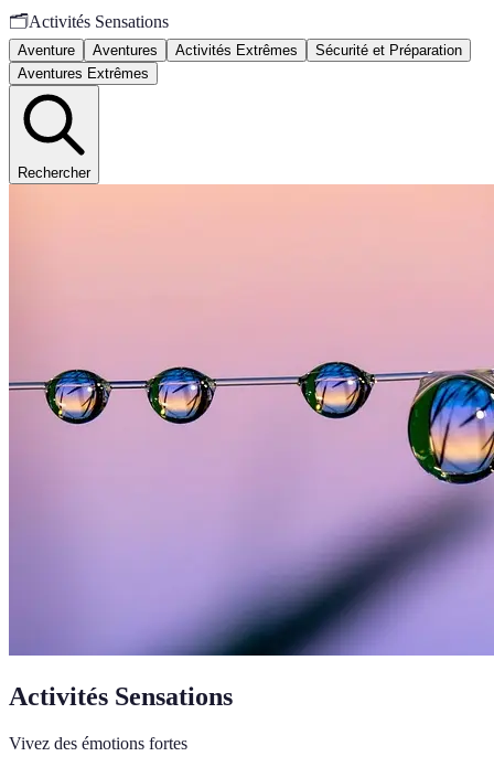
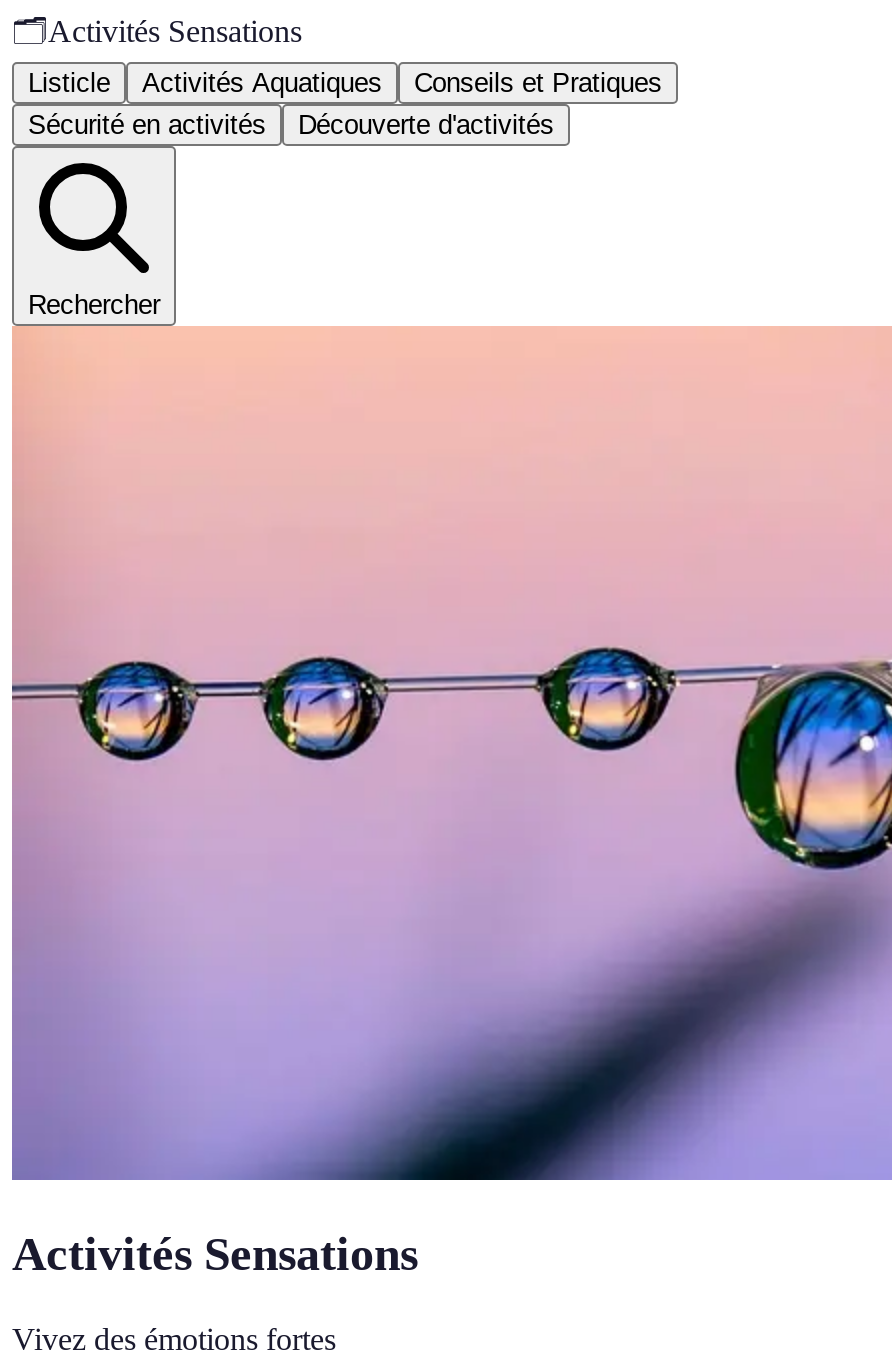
[18,42,462,82] Aventure | Aventures | Activités Extrêmes | Sécurité et Préparation | Aventures Extrêmes -> [28,68,662,140] Listicle | Activités Aquatiques | Conseils et Pratiques | Sécurité en activités | Découverte d'activités

